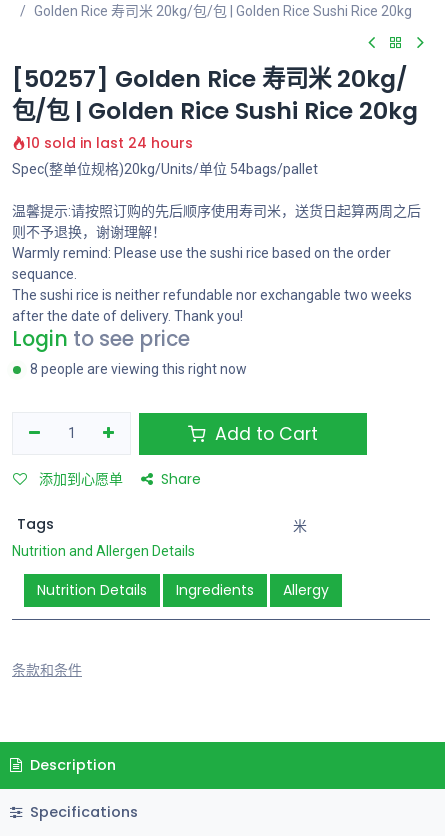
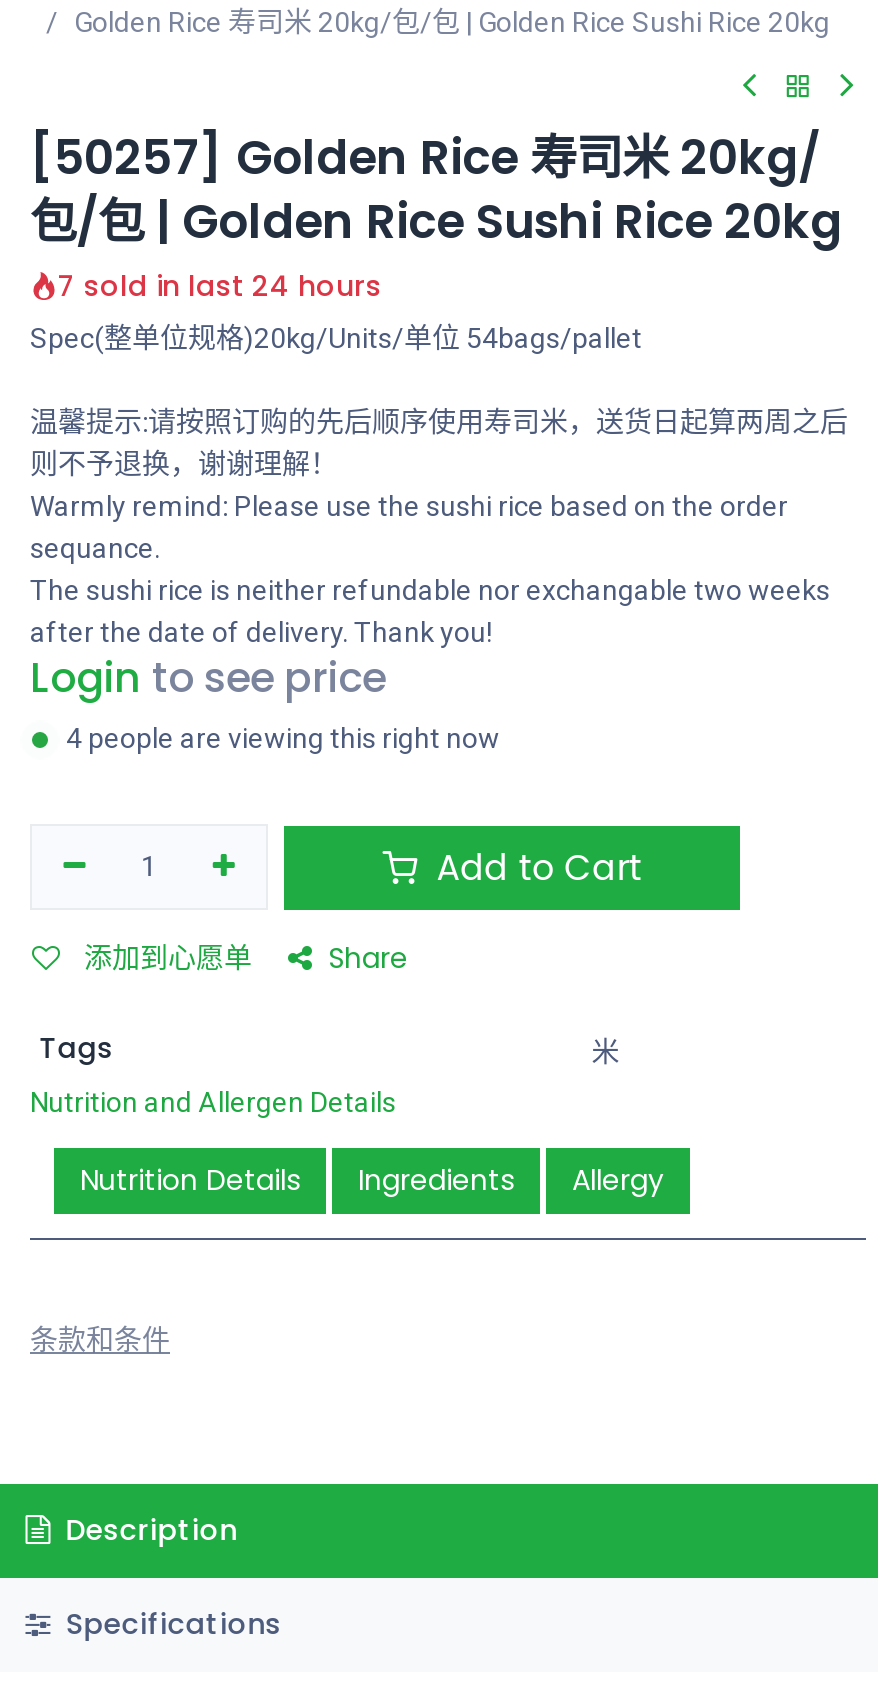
[26,133,193,153] 10 sold in last 24 hours -> [58,267,382,307] 7 sold in last 24 hours
[30,361,247,377] 8 people are viewing this right now -> [66,723,500,755] 4 people are viewing this right now

